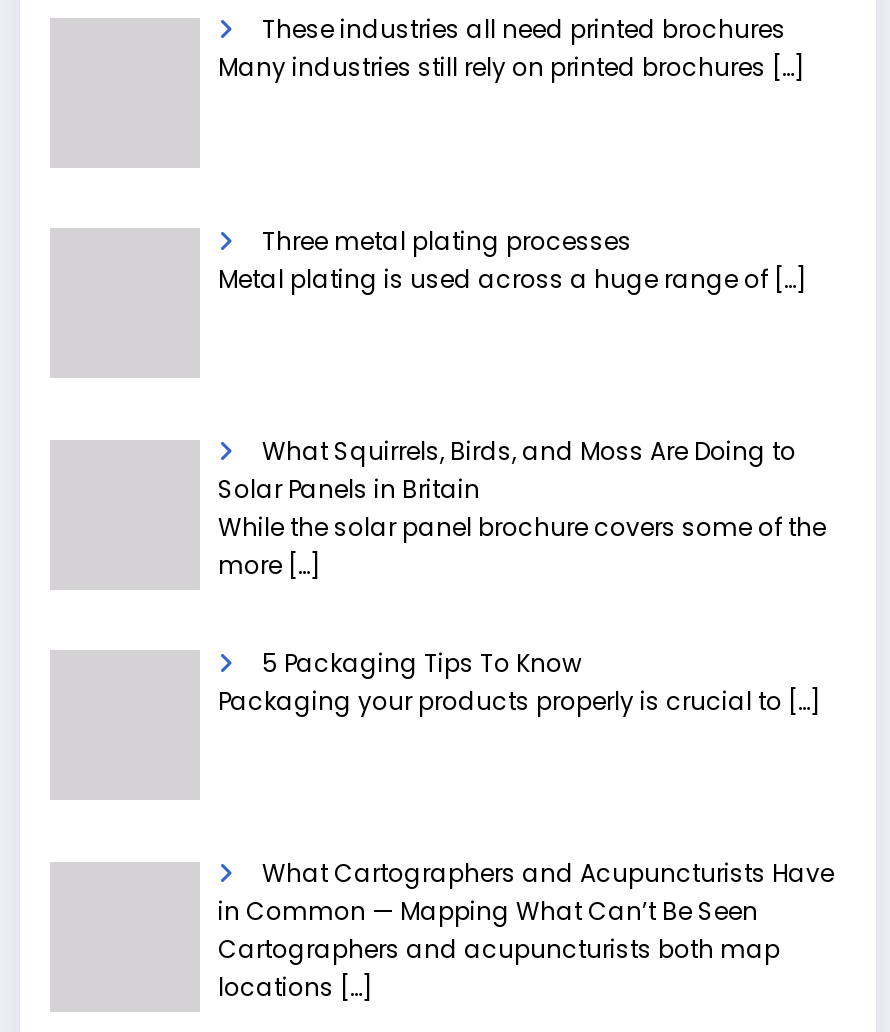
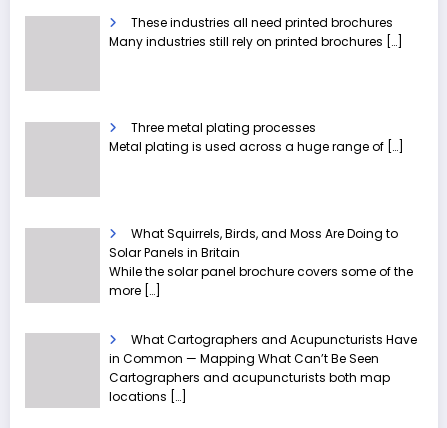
[218,645,822,717] 5 Packaging Tips To Know | Packaging your products properly is crucial to […] -> none

